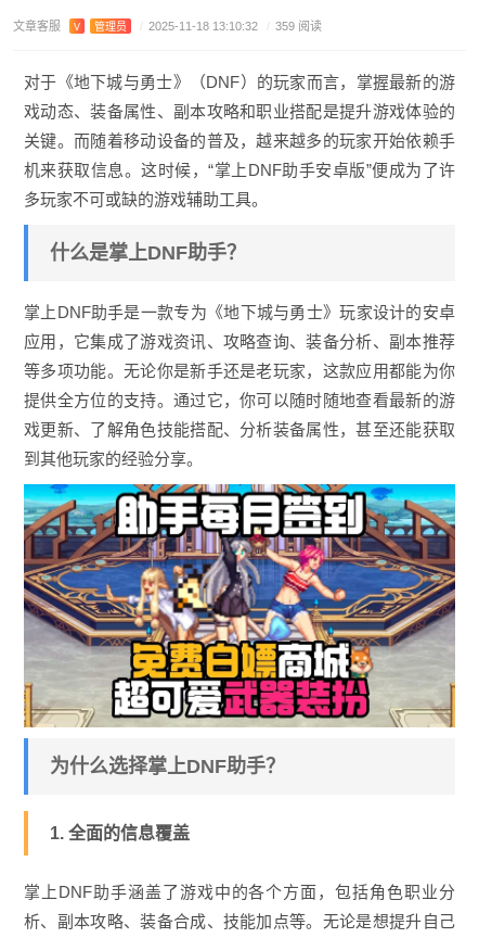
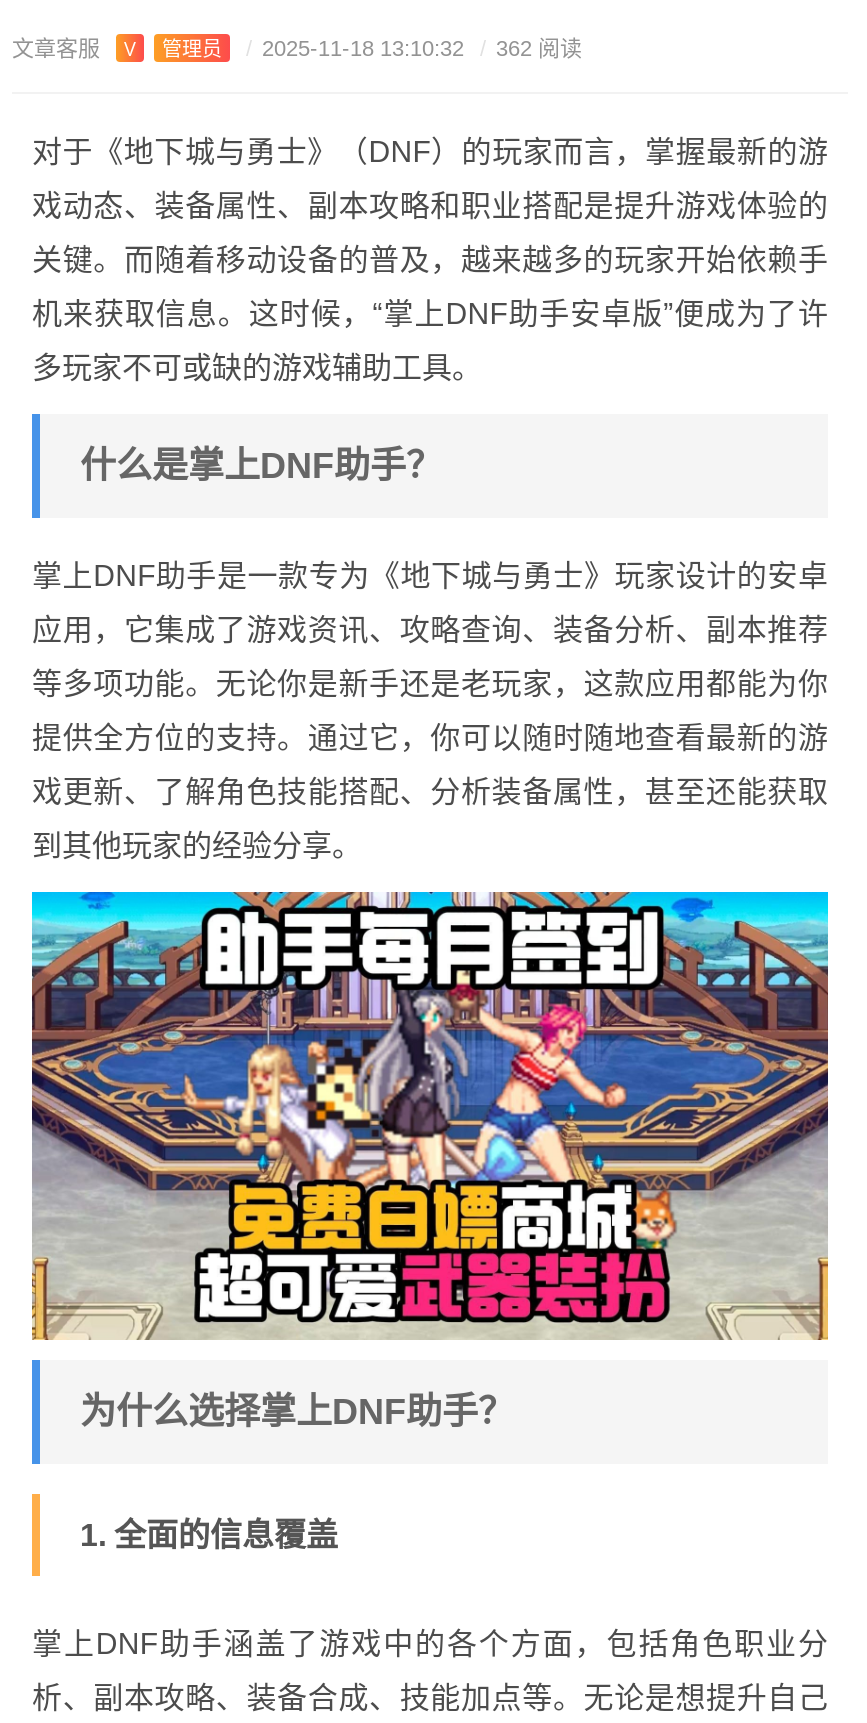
[13,17,322,34] 文章客服 V 管理员 / 2025-11-18 13:10:32 / 359 阅读 -> [12,32,582,62] 文章客服 V 管理员 / 2025-11-18 13:10:32 / 362 阅读

